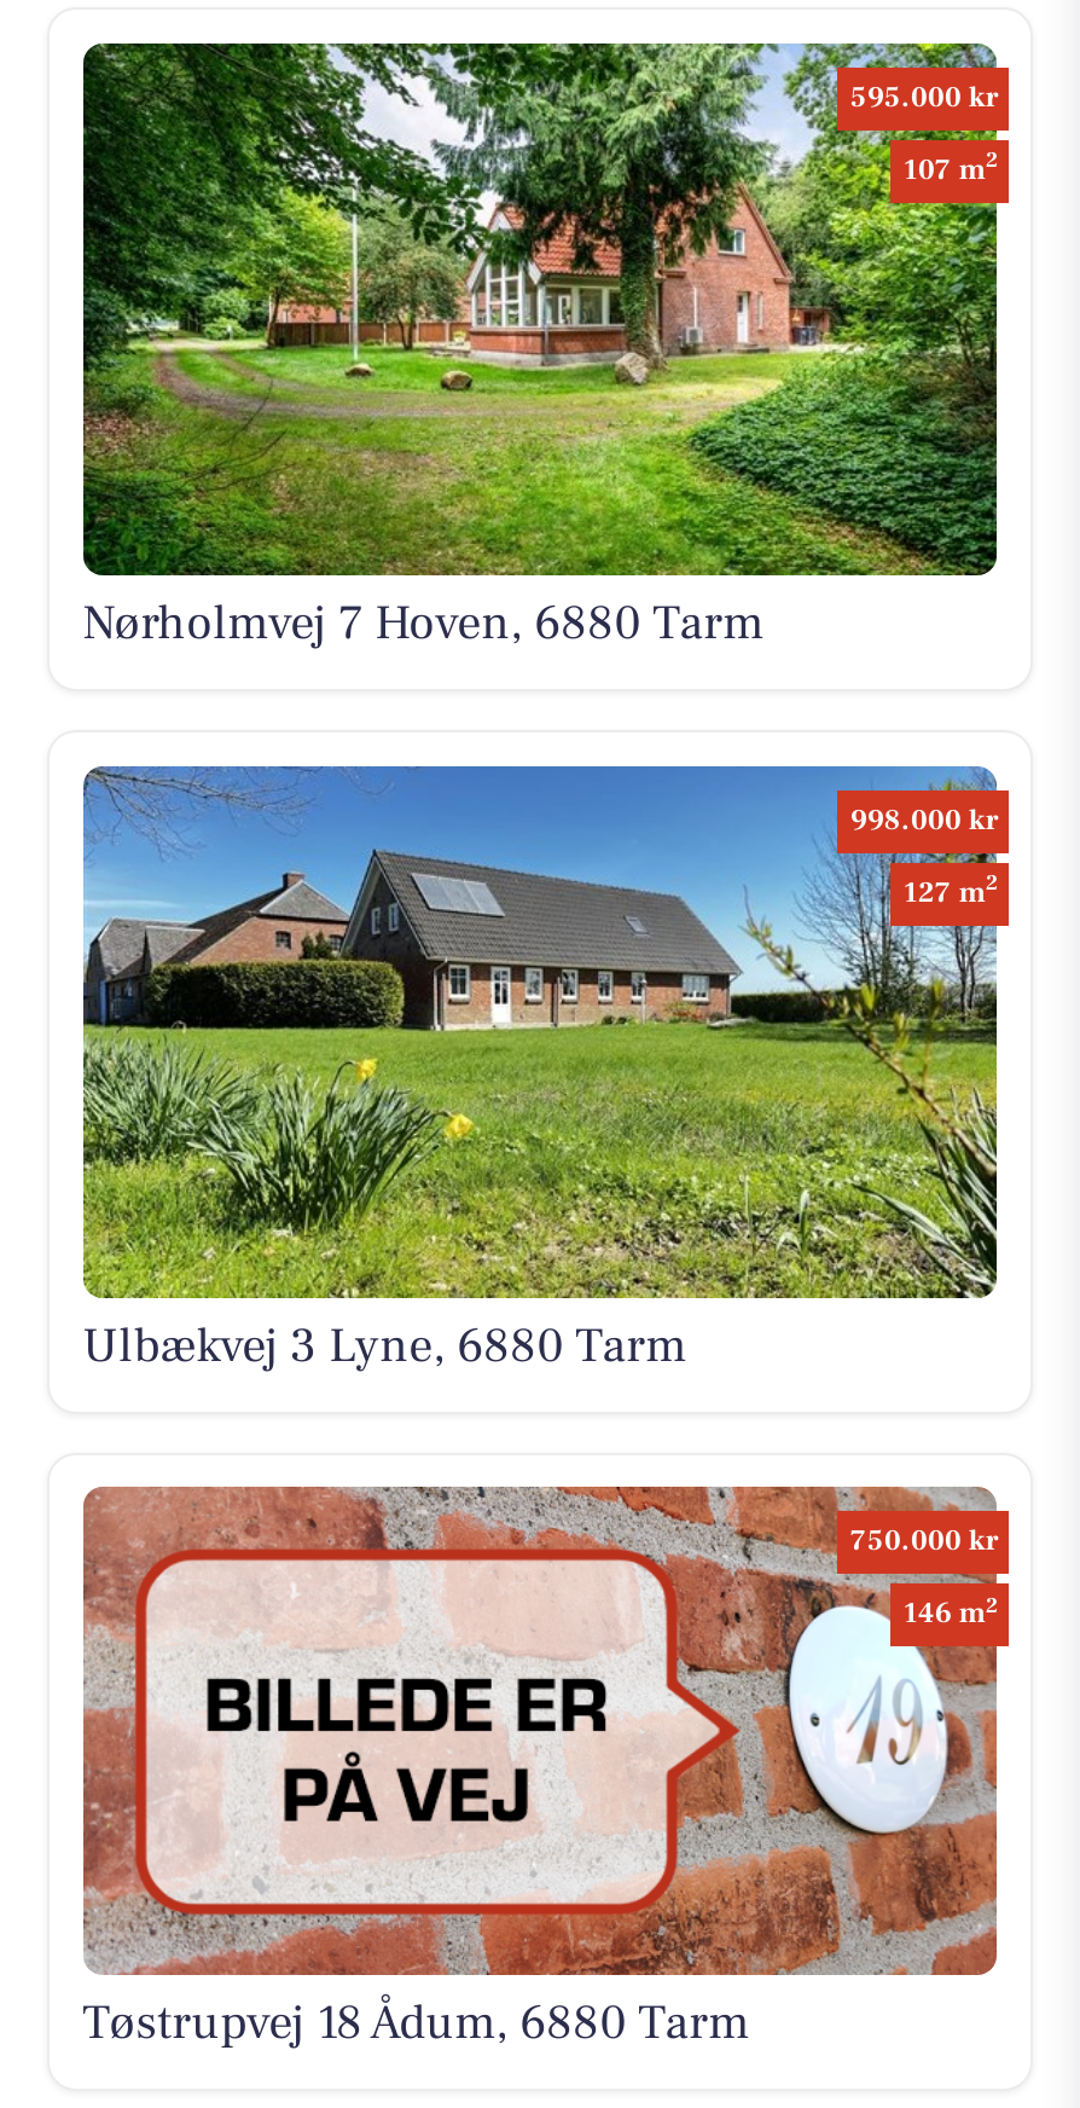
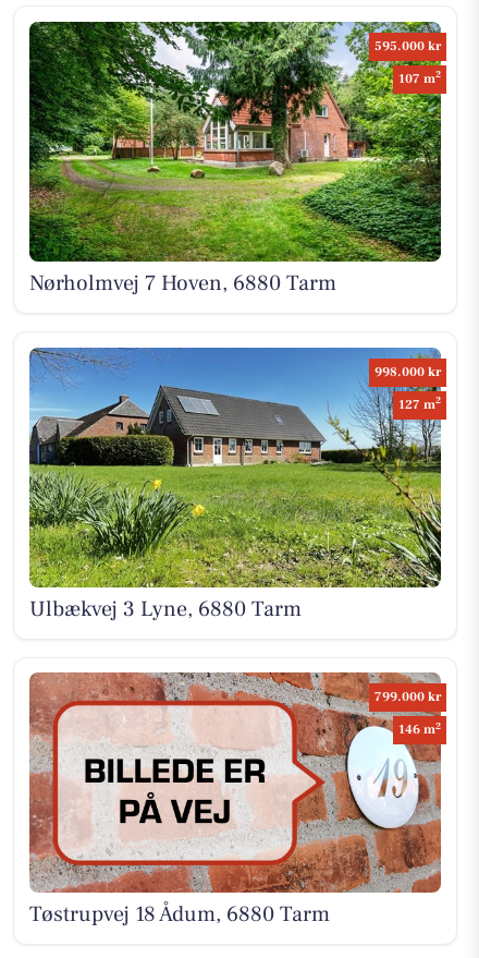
[850,1523,998,1559] 750.000 kr -> [375,689,441,705] 799.000 kr

